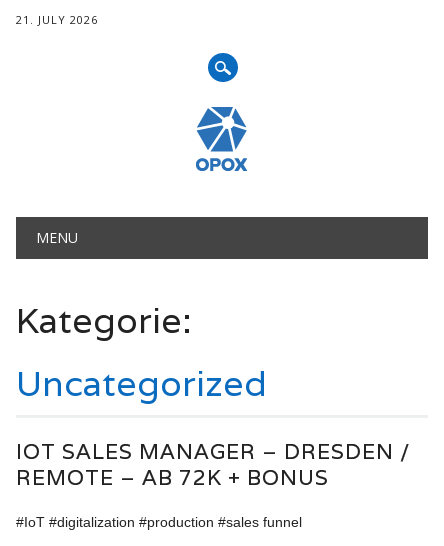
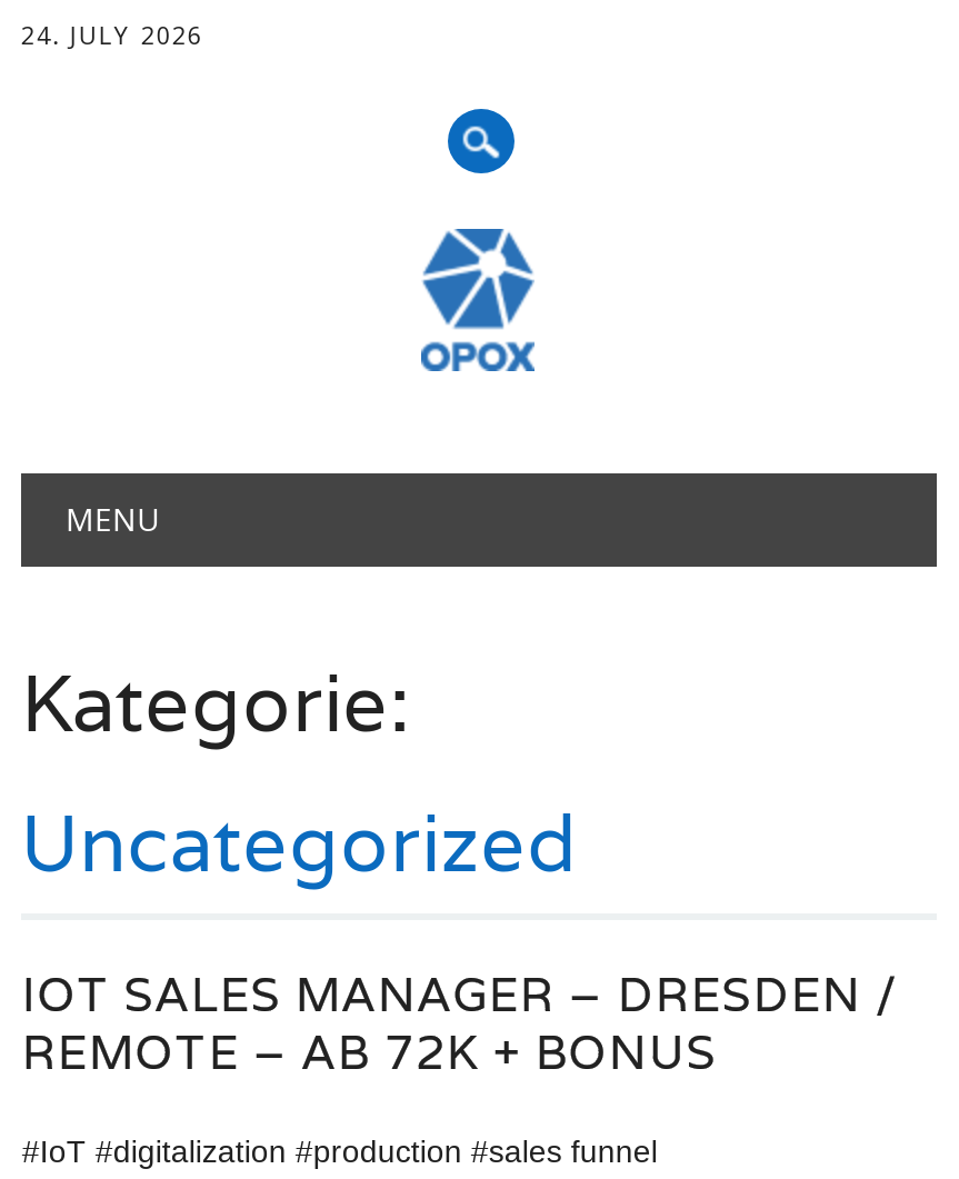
[16,12,98,27] 21. JULY 2026 -> [21,18,203,51] 24. JULY 2026

